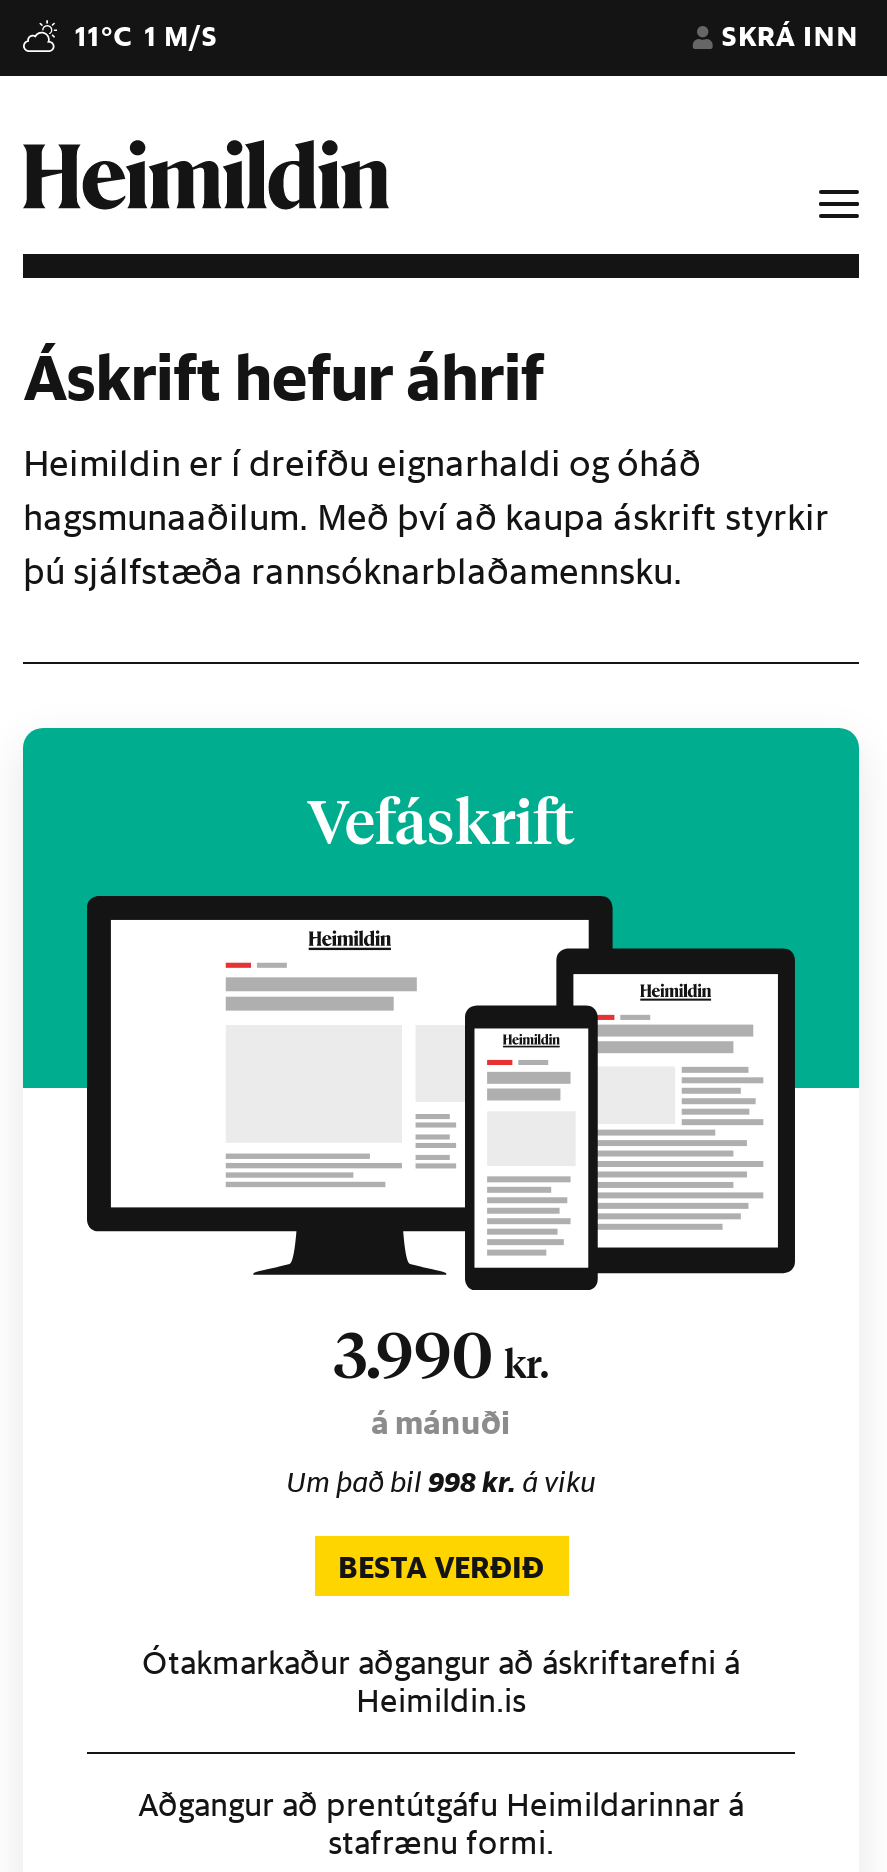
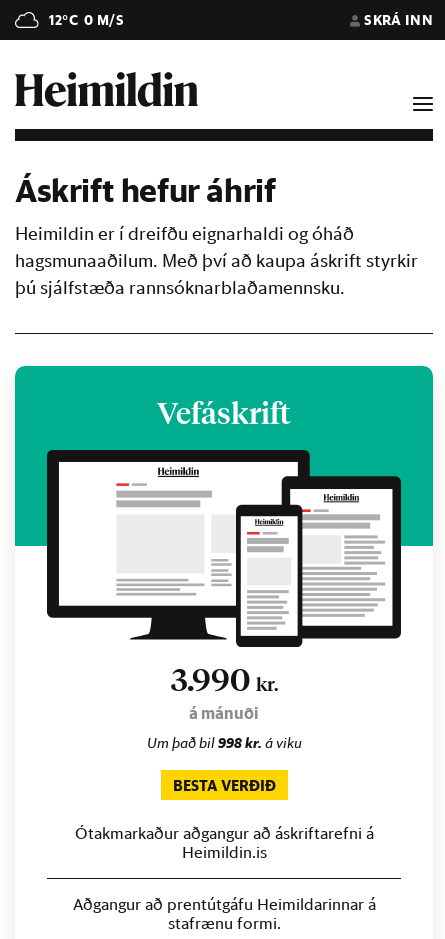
[75,18,218,54] 11°C 1 M/S -> [49,11,124,29] 12°C 0 M/S

